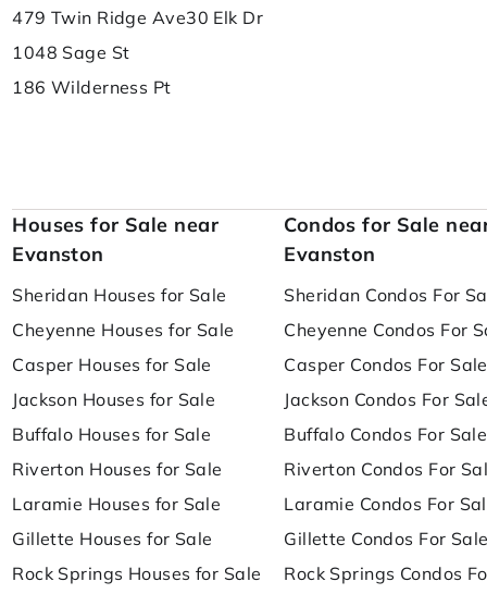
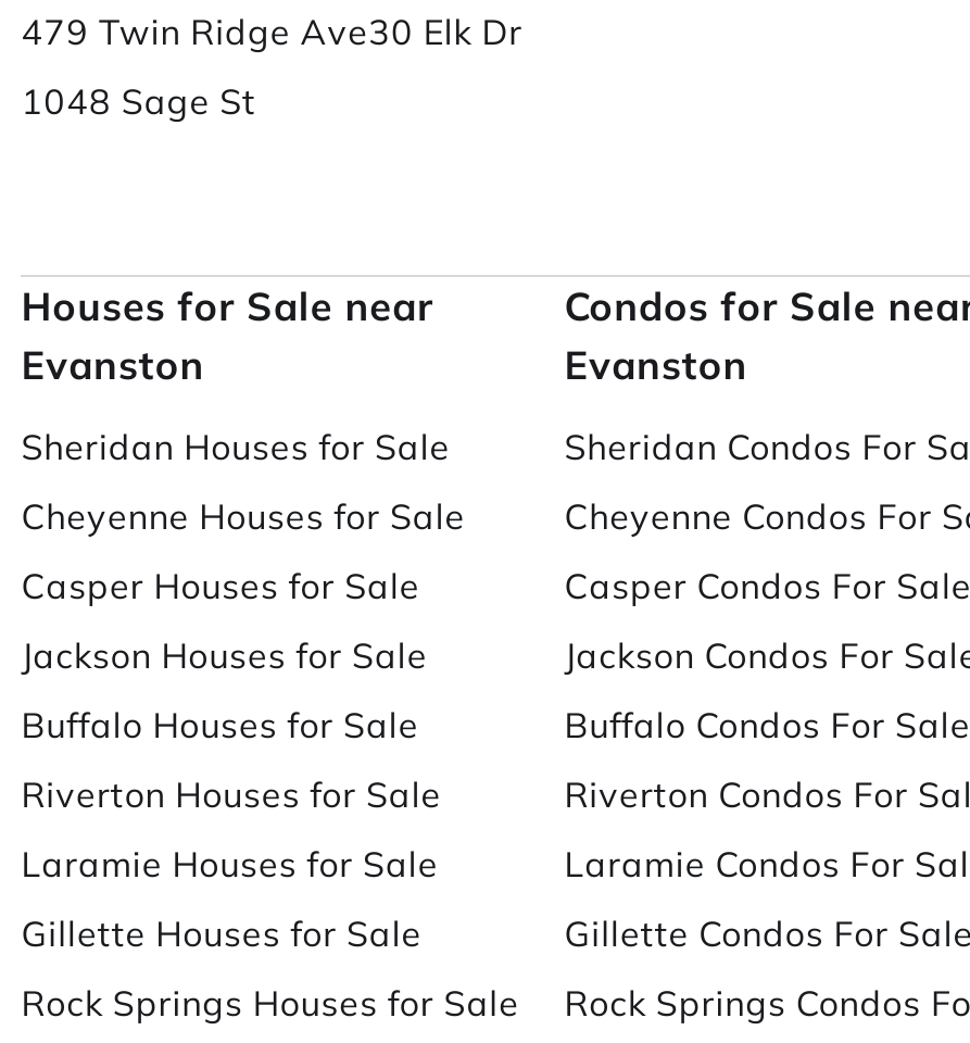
[12,76,171,98] 186 Wilderness Pt -> none

